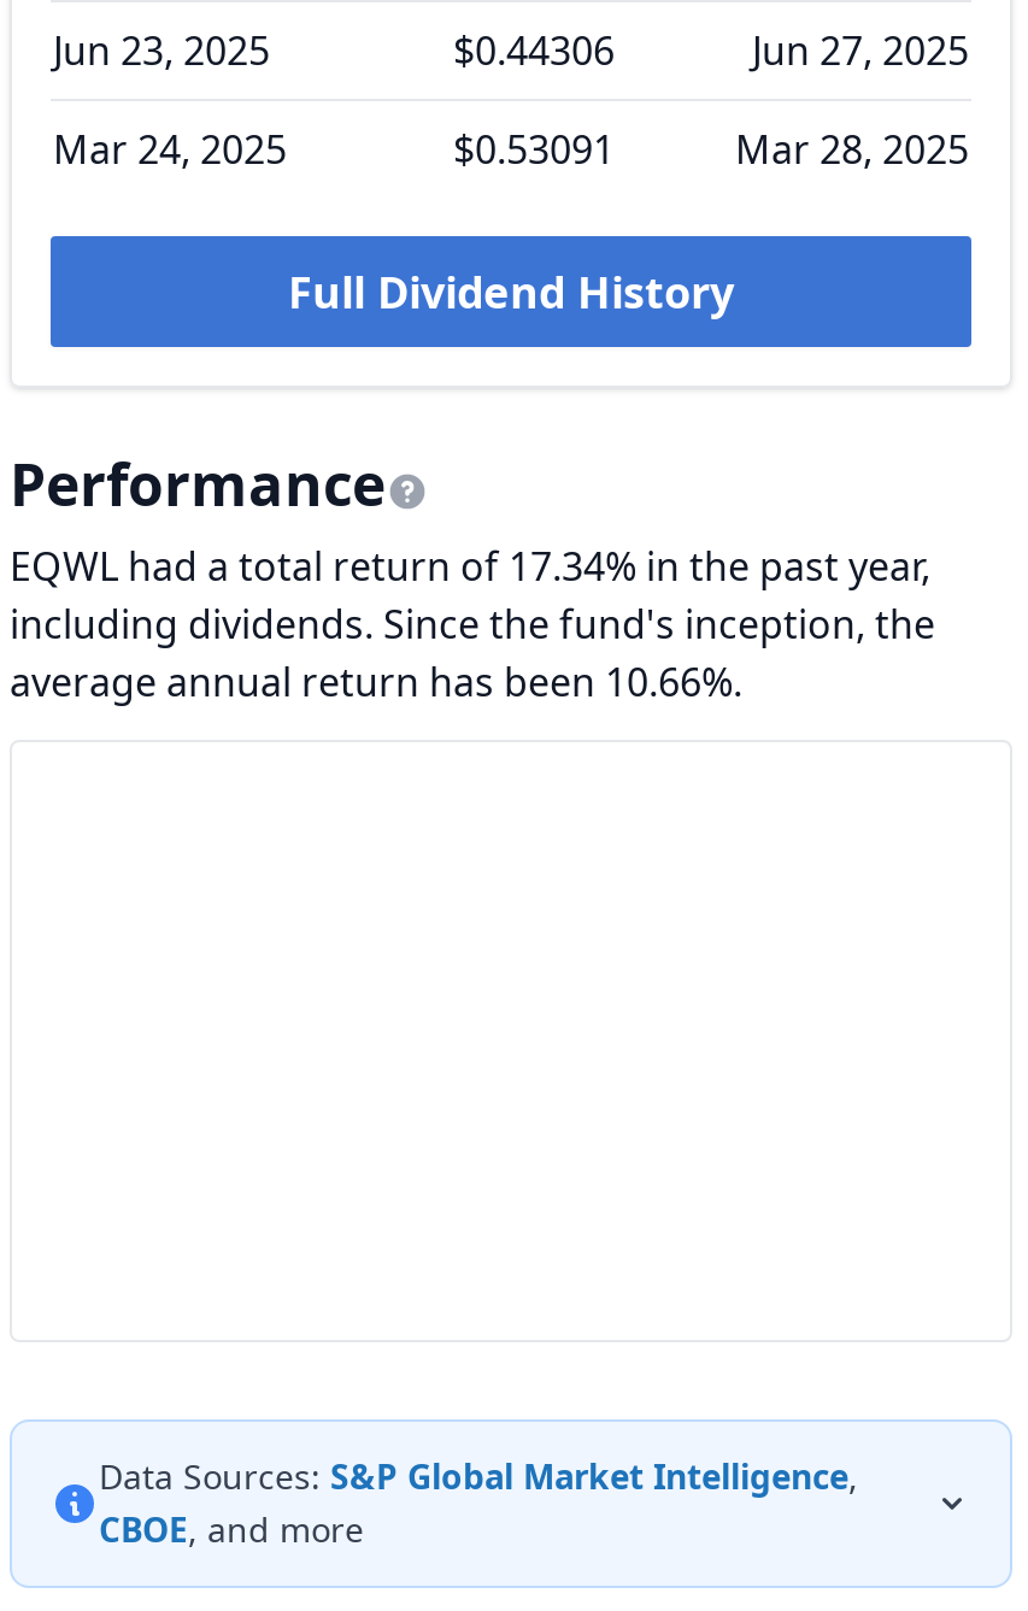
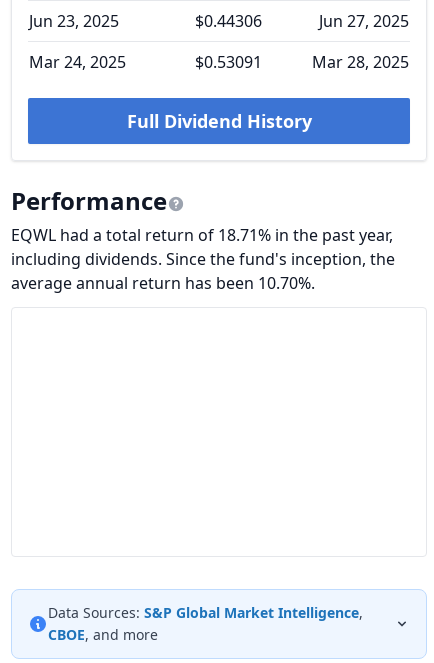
[10,540,930,593] EQWL had a total return of 17.34% in the past year, -> [11,224,393,246] EQWL had a total return of 18.71% in the past year,
[10,655,742,709] average annual return has been 10.66%. -> [11,272,315,294] average annual return has been 10.70%.

